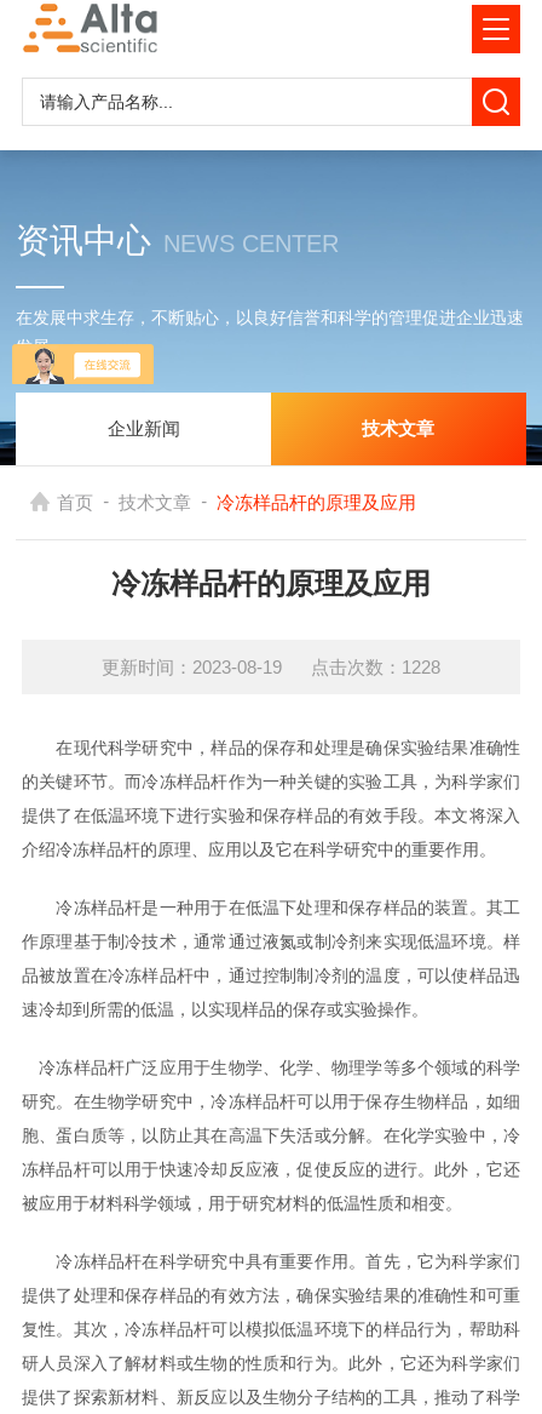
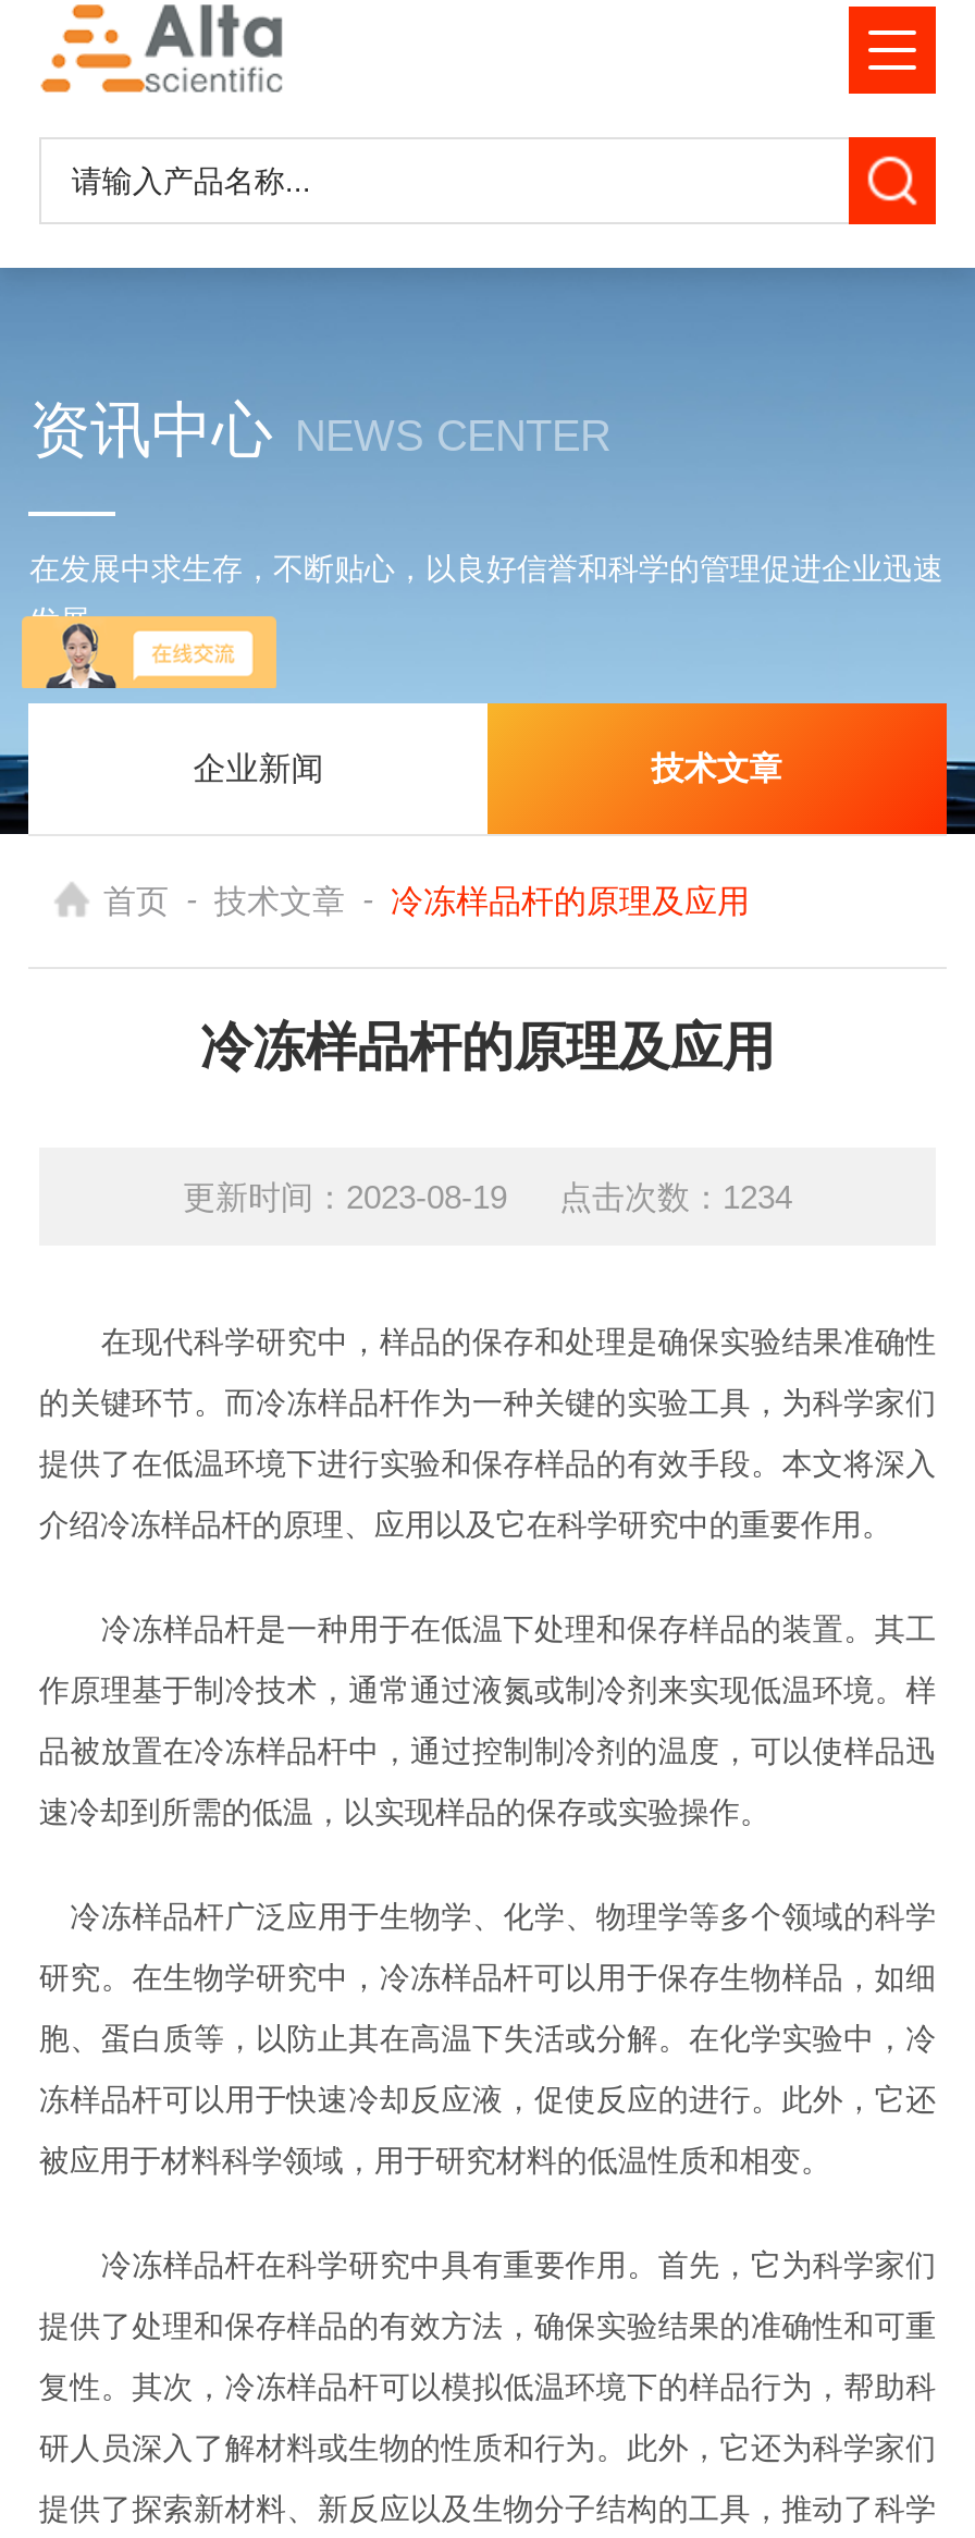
[102,657,440,677] 更新时间：2023-08-19 点击次数：1228 -> [183,1178,792,1215] 更新时间：2023-08-19 点击次数：1234

